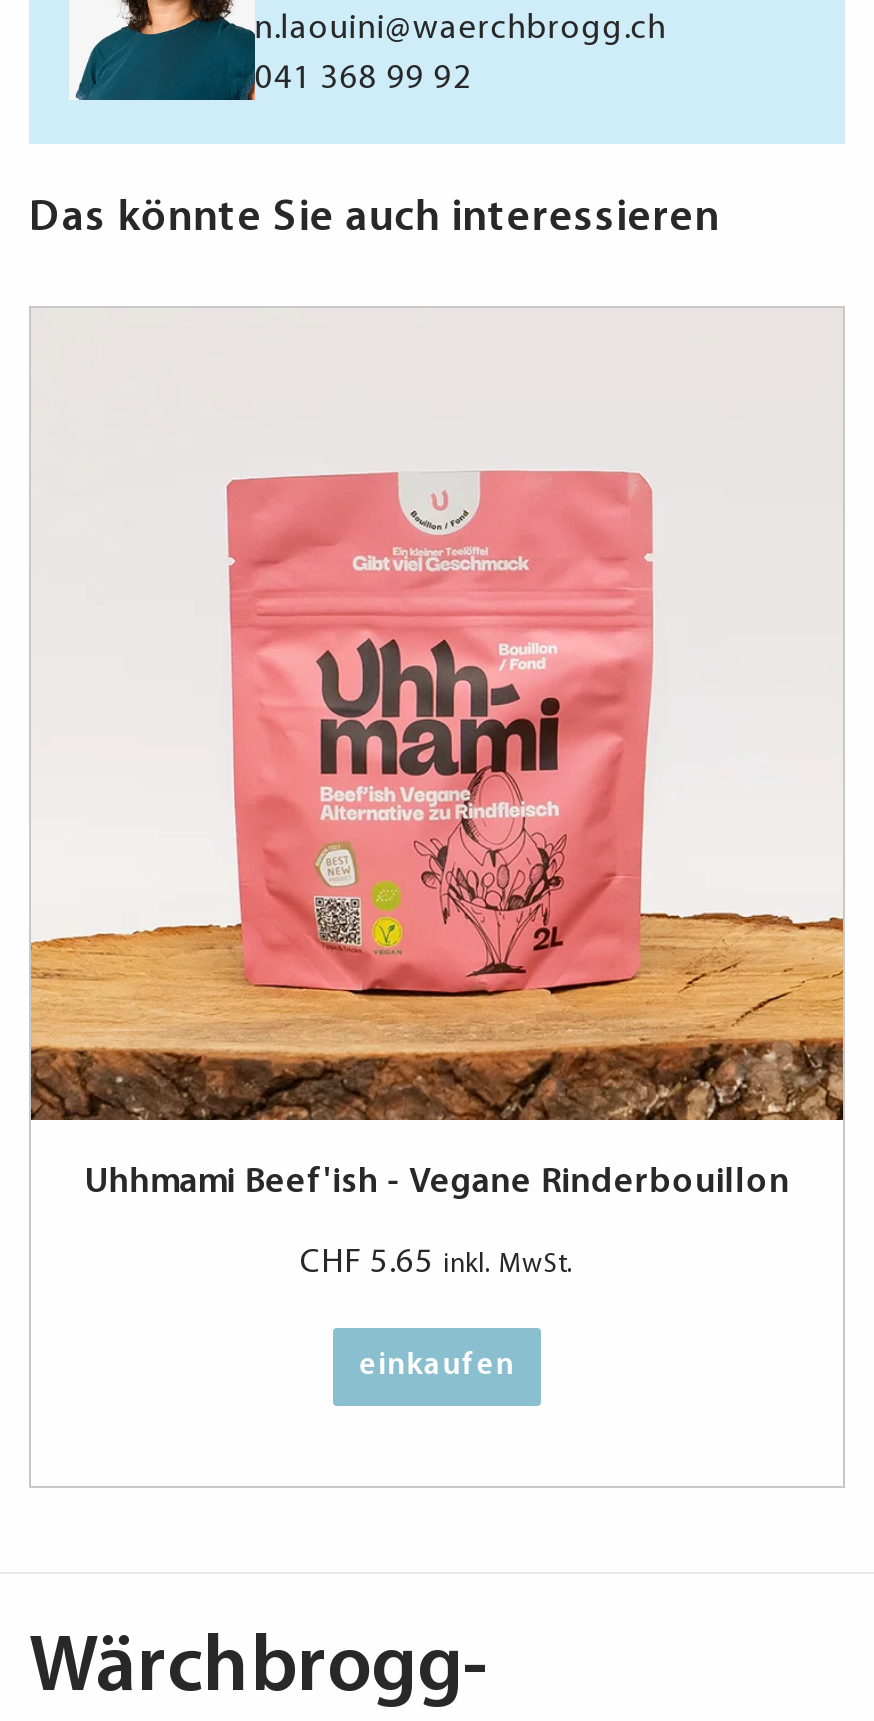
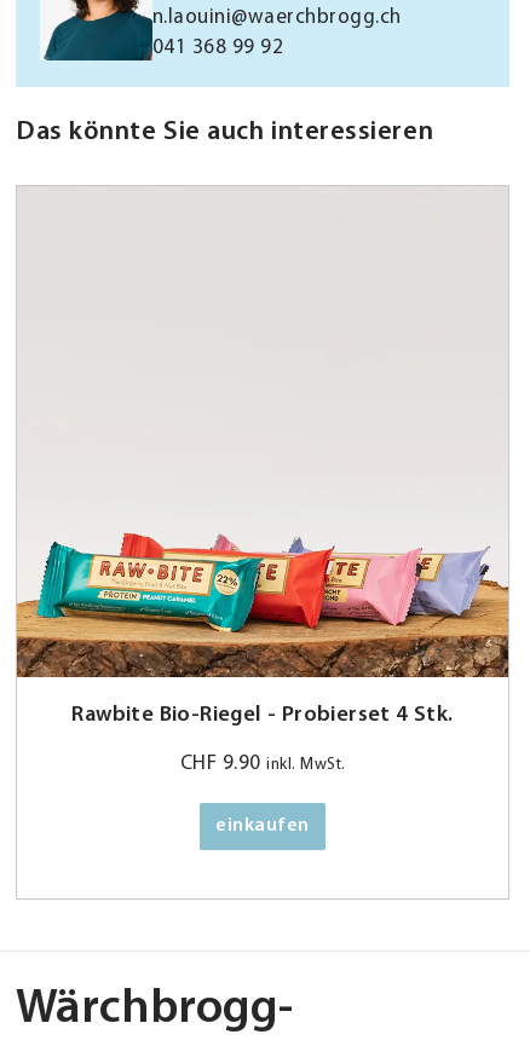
[29,470,845,1202] [image] | Uhhmami Beef'ish - Vegane Rinderbouillon -> [17,285,509,727] [image] | Rawbite Bio-Riegel - Probierset 4 Stk.
[300,1246,574,1280] CHF 5.65 inkl. MwSt. -> [180,753,345,774] CHF 9.90 inkl. MwSt.

